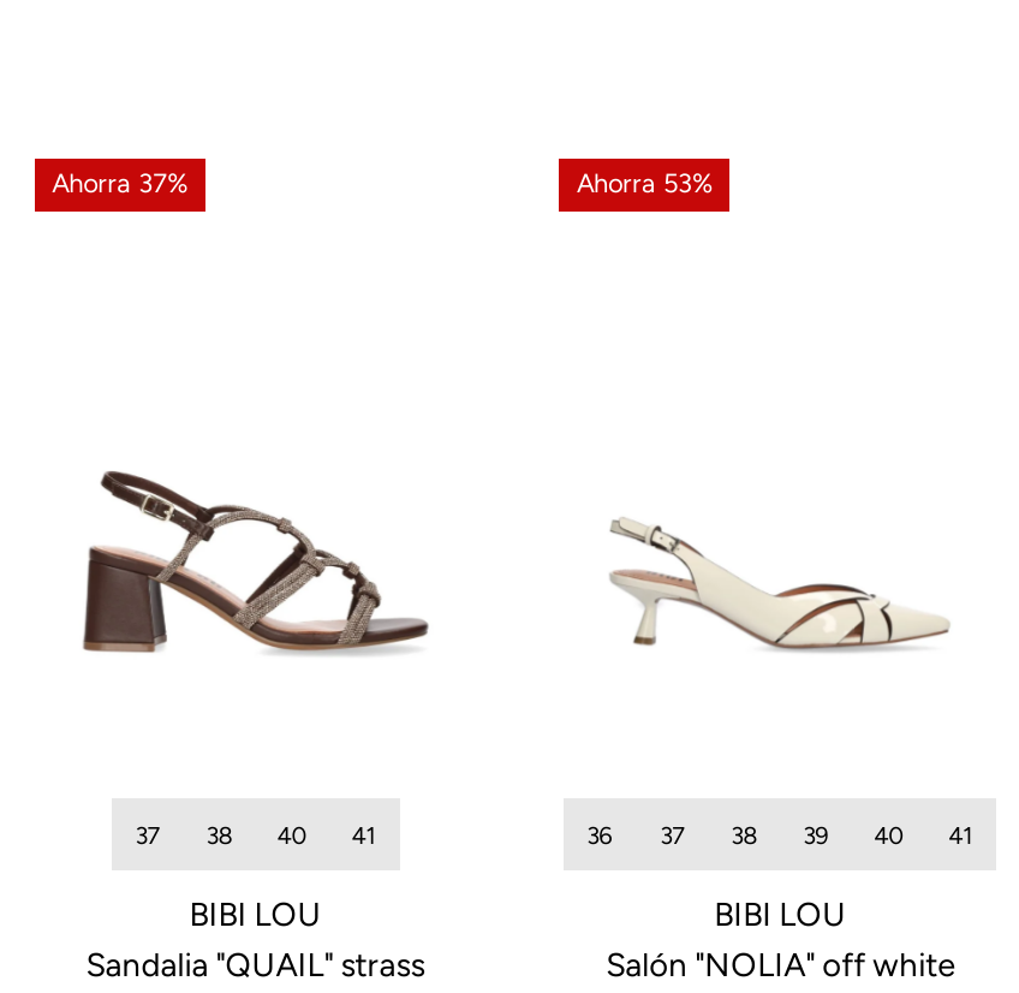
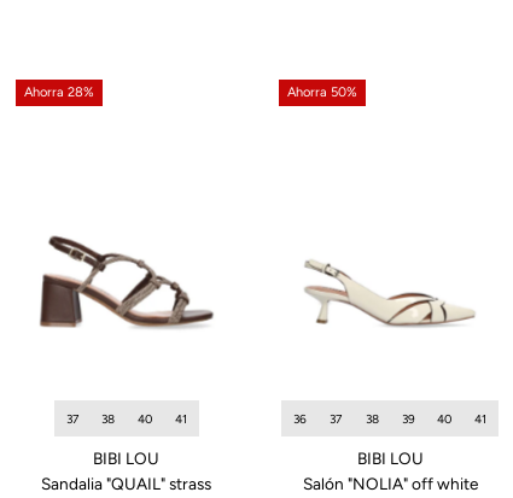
[52,169,189,201] Ahorra 37% -> [24,85,94,101] Ahorra 28%
[577,169,714,201] Ahorra 53% -> [288,85,358,101] Ahorra 50%

